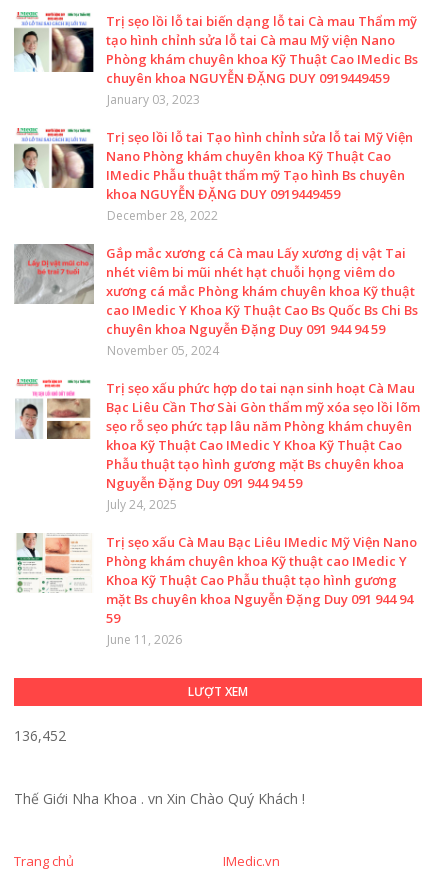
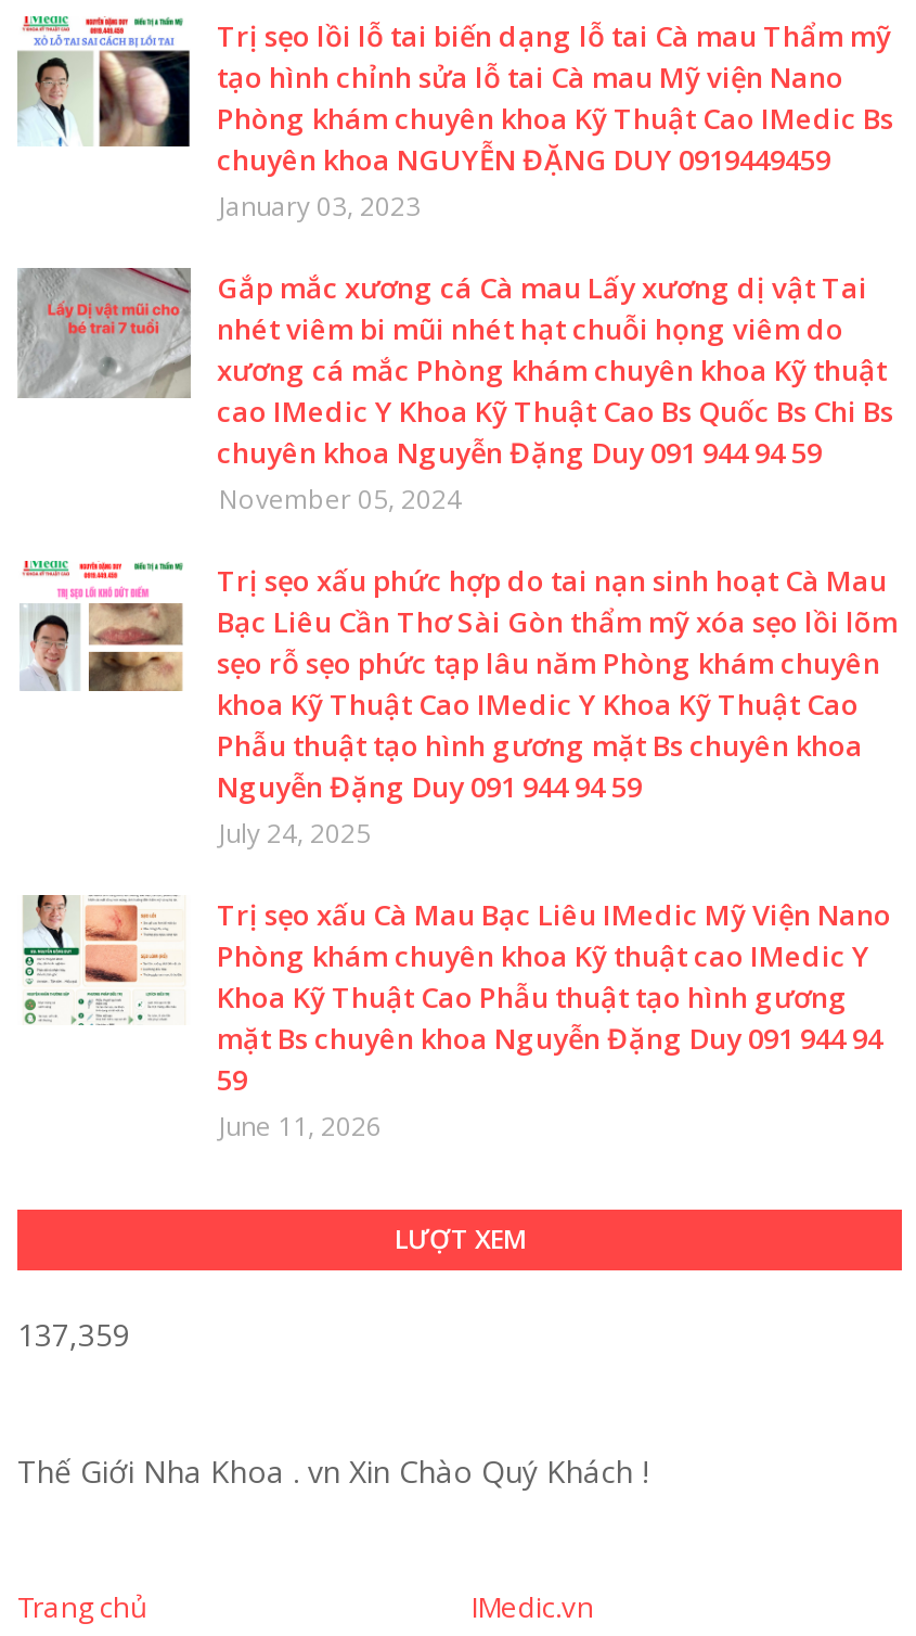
[106,128,413,224] Trị sẹo lồi lỗ tai Tạo hình chỉnh sửa lỗ tai Mỹ Viện | Nano Phòng khám chuyên khoa Kỹ Thuật Cao | IMedic Phẫu thuật thẩm mỹ Tạo hình Bs chuyên | khoa NGUYỄN ĐẶNG DUY 0919449459 | December 28, 2022 -> none
[14,726,66,745] 136,452 -> [17,1314,130,1355] 137,359

